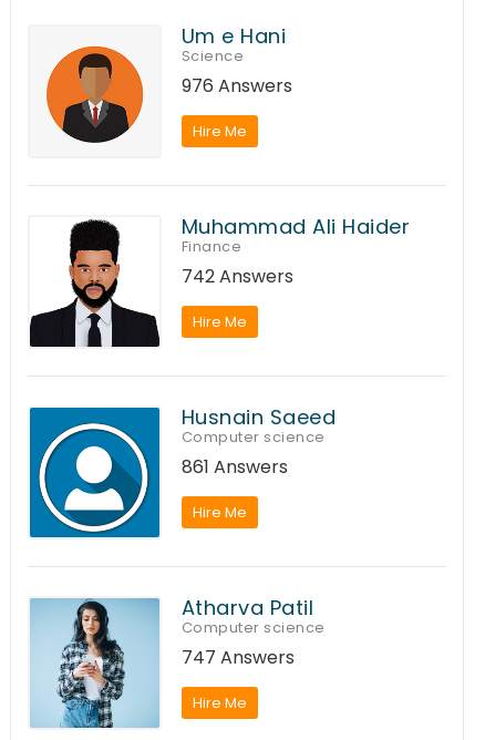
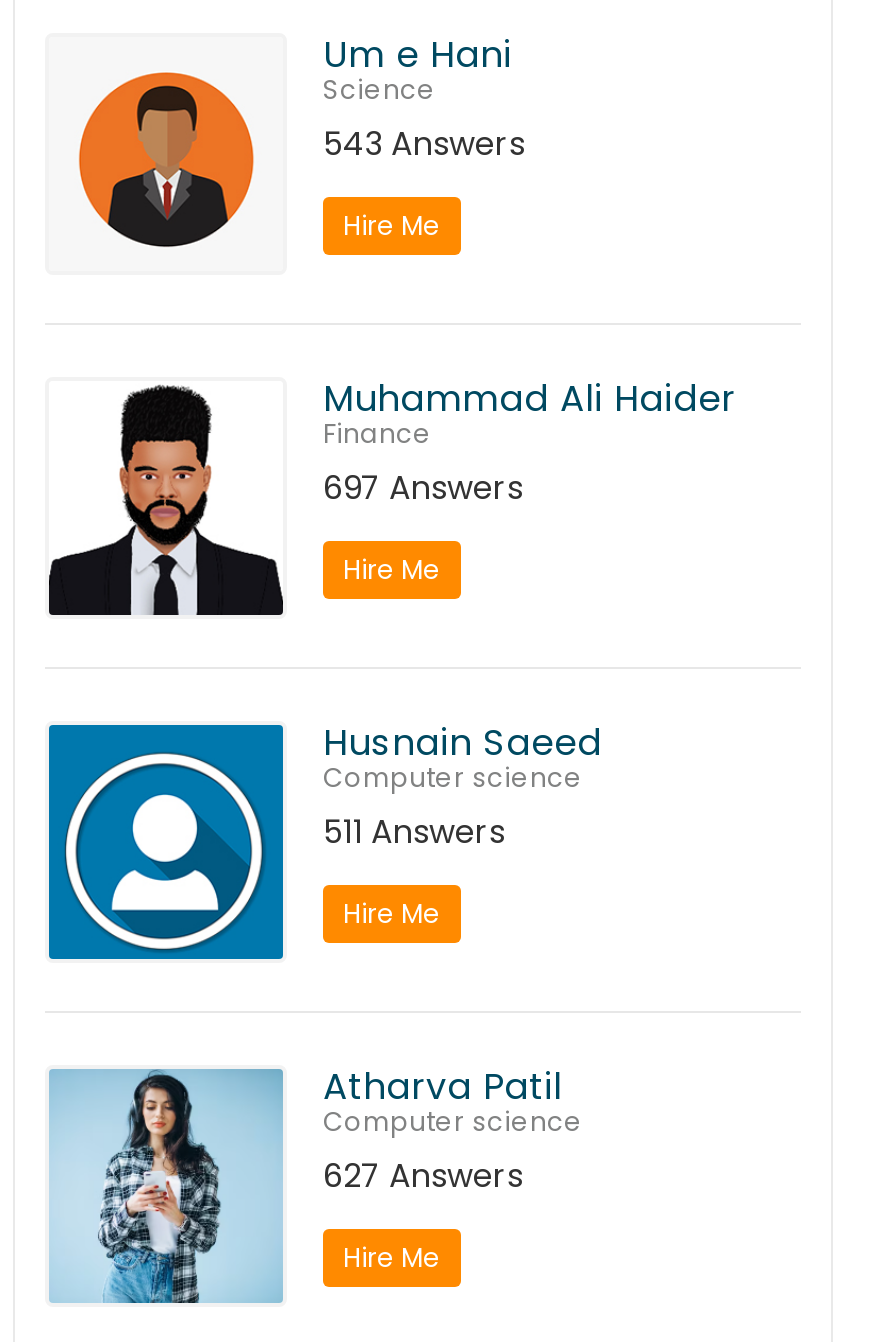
[182,73,292,99] 976 Answers -> [323,121,525,167] 543 Answers
[182,264,293,289] 742 Answers -> [323,465,523,511] 697 Answers
[182,454,288,480] 861 Answers -> [323,809,505,855] 511 Answers
[182,645,295,670] 747 Answers -> [323,1153,523,1199] 627 Answers

